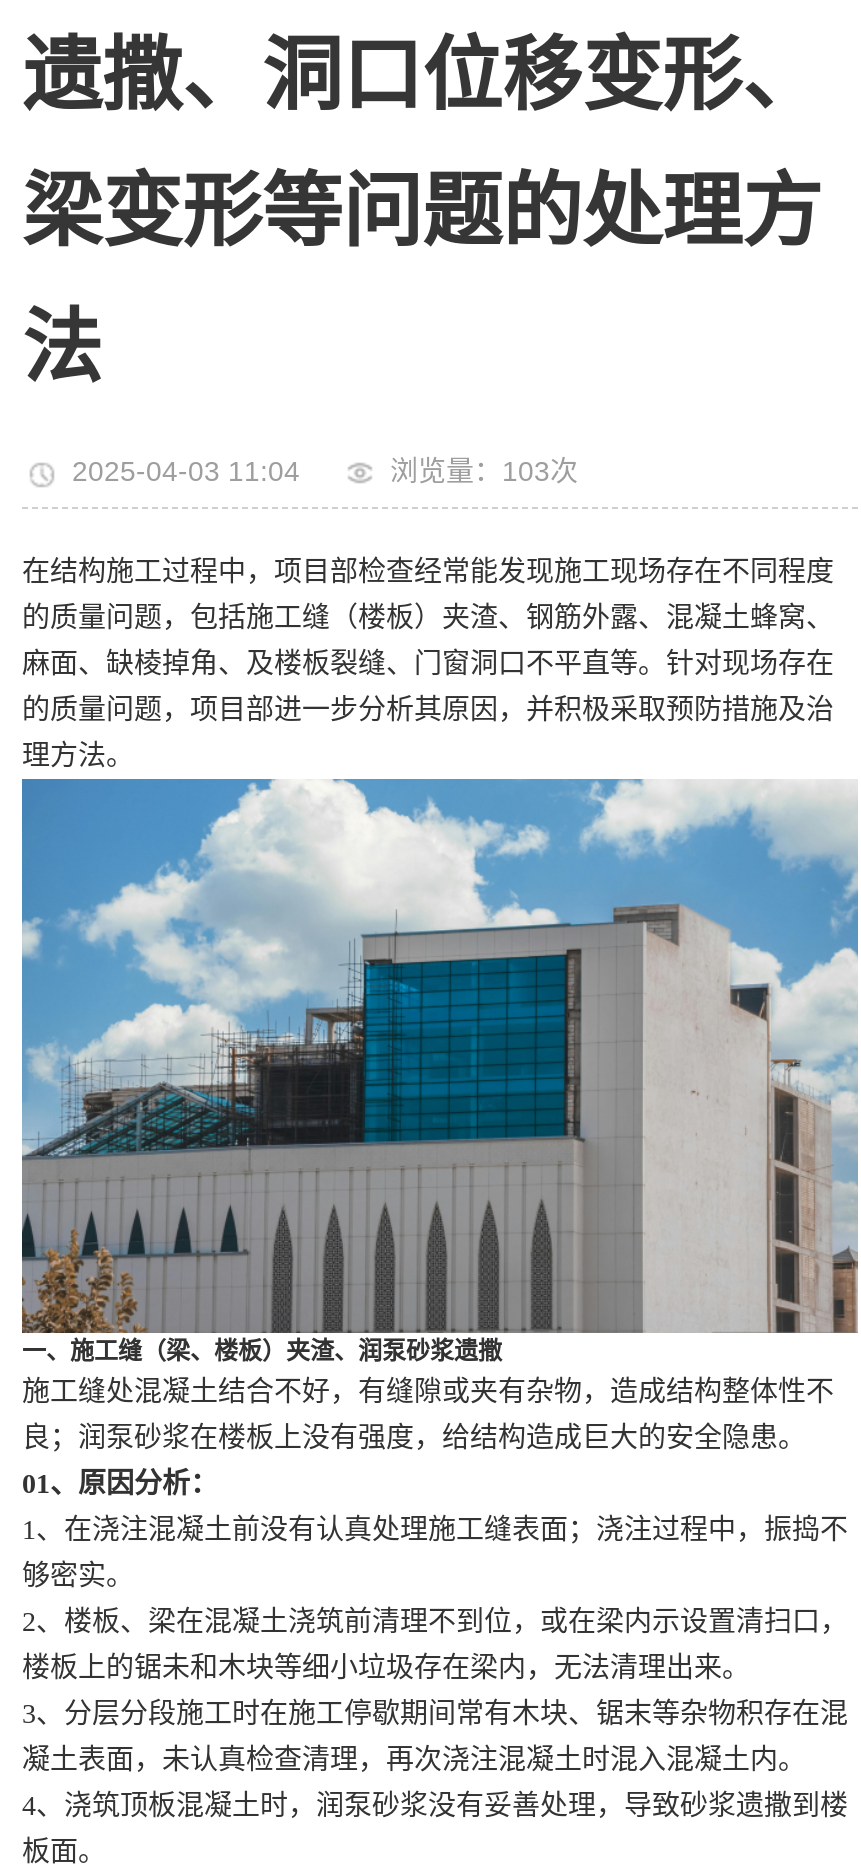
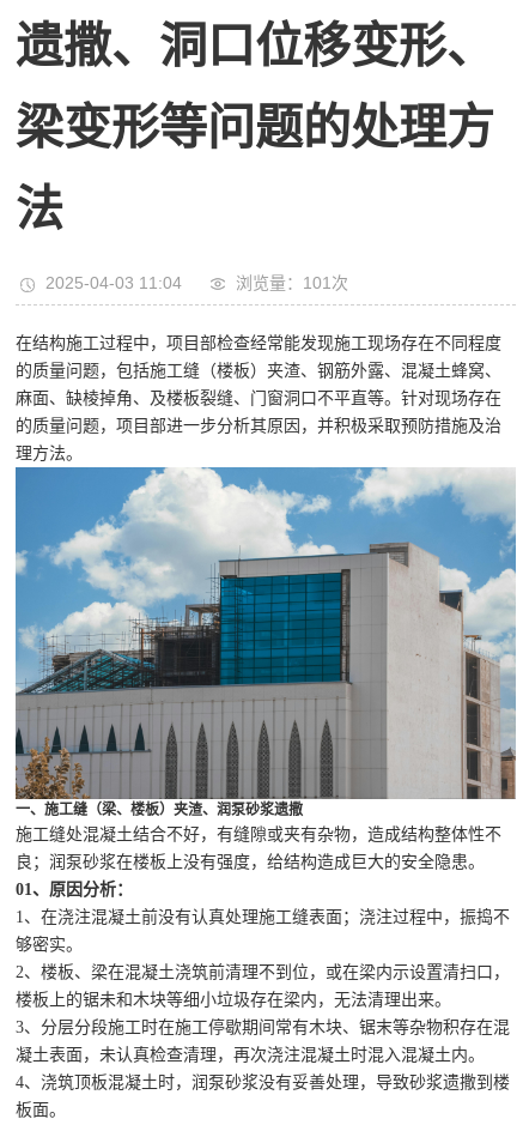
[390,455,578,487] 浏览量：103次 -> [236,273,348,292] 浏览量：101次

